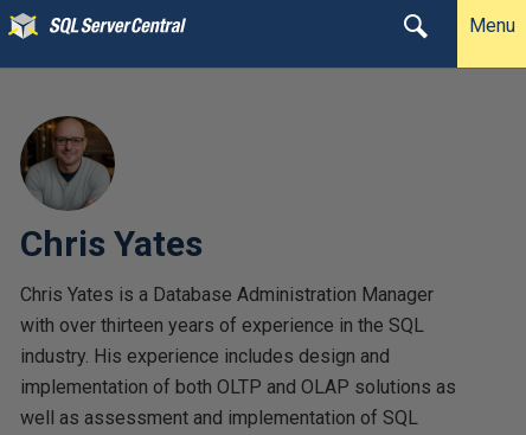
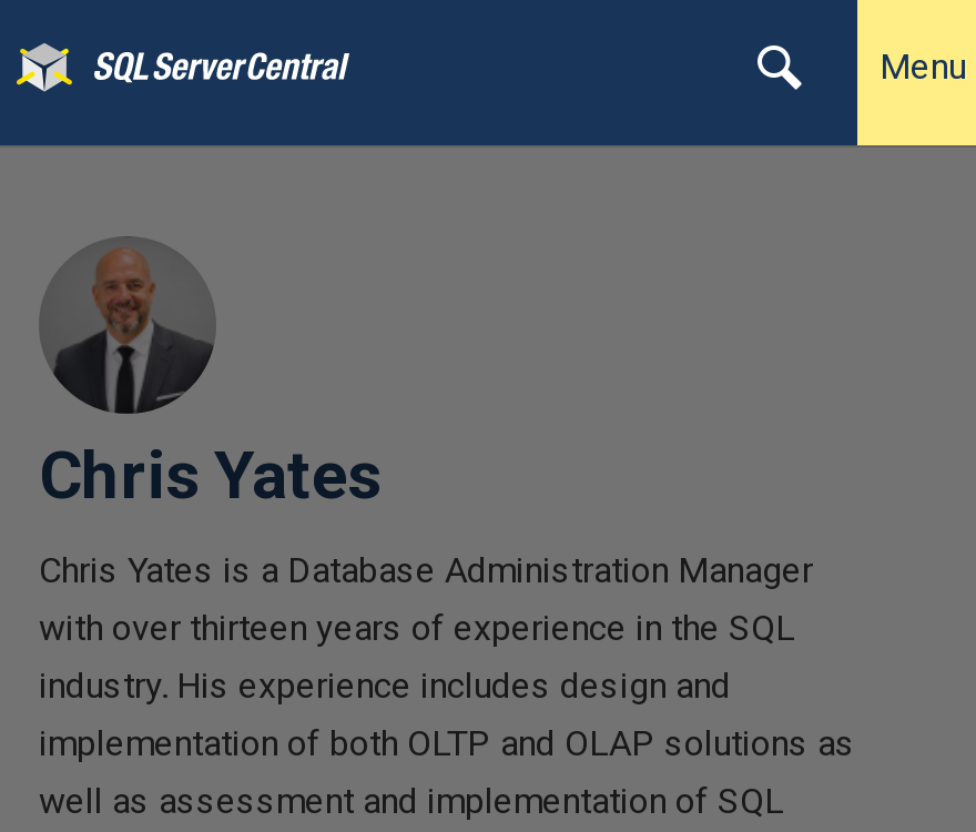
[20,116,115,209] [image] -> [41,239,214,412] [image]

